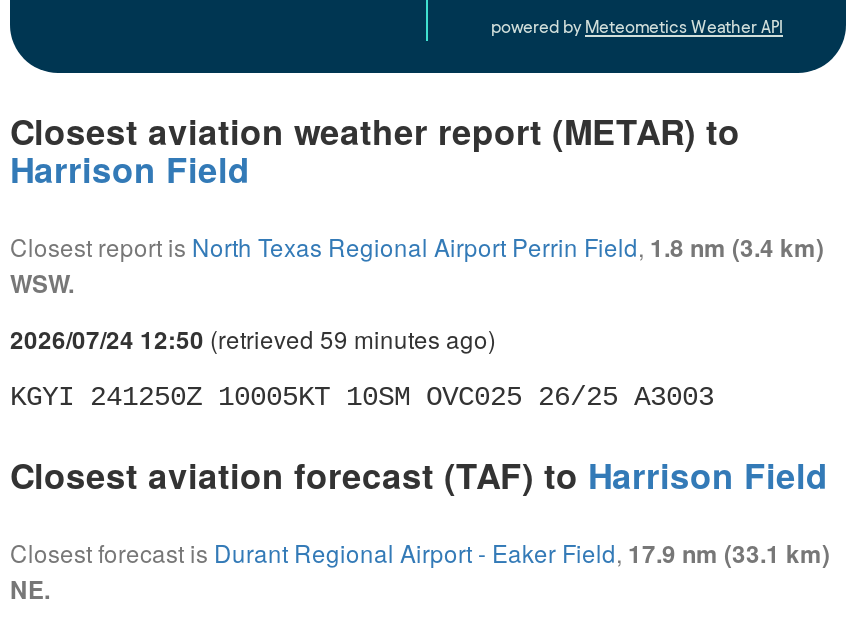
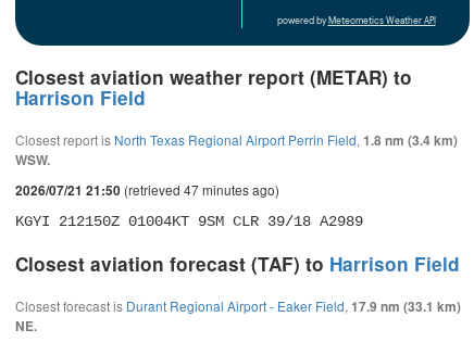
[10,321,496,357] 2026/07/24 12:50 (retrieved 59 minutes ago) -> [15,180,279,200] 2026/07/21 21:50 (retrieved 47 minutes ago)
[10,381,714,413] KGYI 241250Z 10005KT 10SM OVC025 26/25 A3003 -> [15,213,363,230] KGYI 212150Z 01004KT 9SM CLR 39/18 A2989

